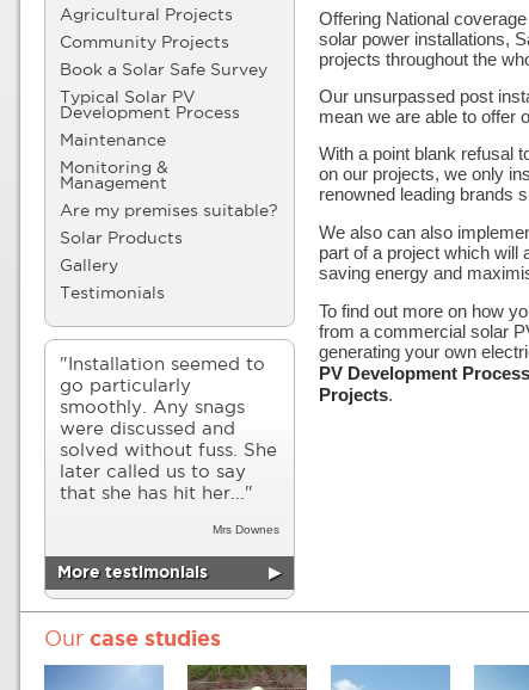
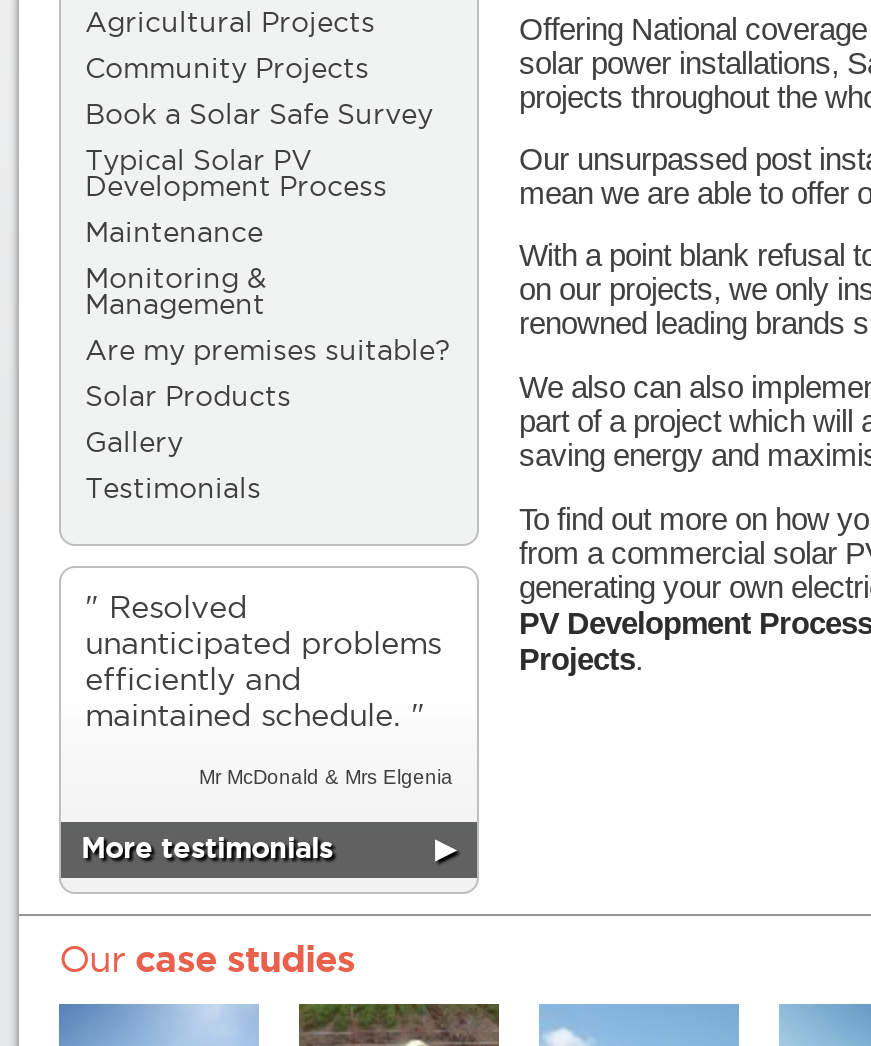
[60,357,277,501] "Installation seemed to | go particularly | smoothly. Any snags | were discussed and | solved without fuss. She | later called us to say | that she has hit her..." -> [85,596,441,730] " Resolved | unanticipated problems | efficiently and | maintained schedule. "
[213,523,279,536] Mrs Downes -> [199,767,453,789] Mr McDonald & Mrs Elgenia

